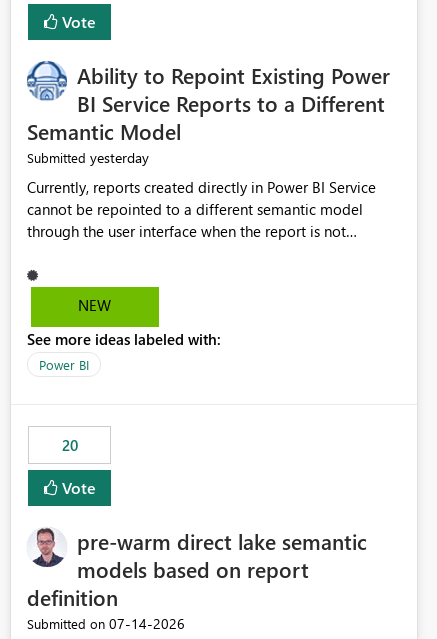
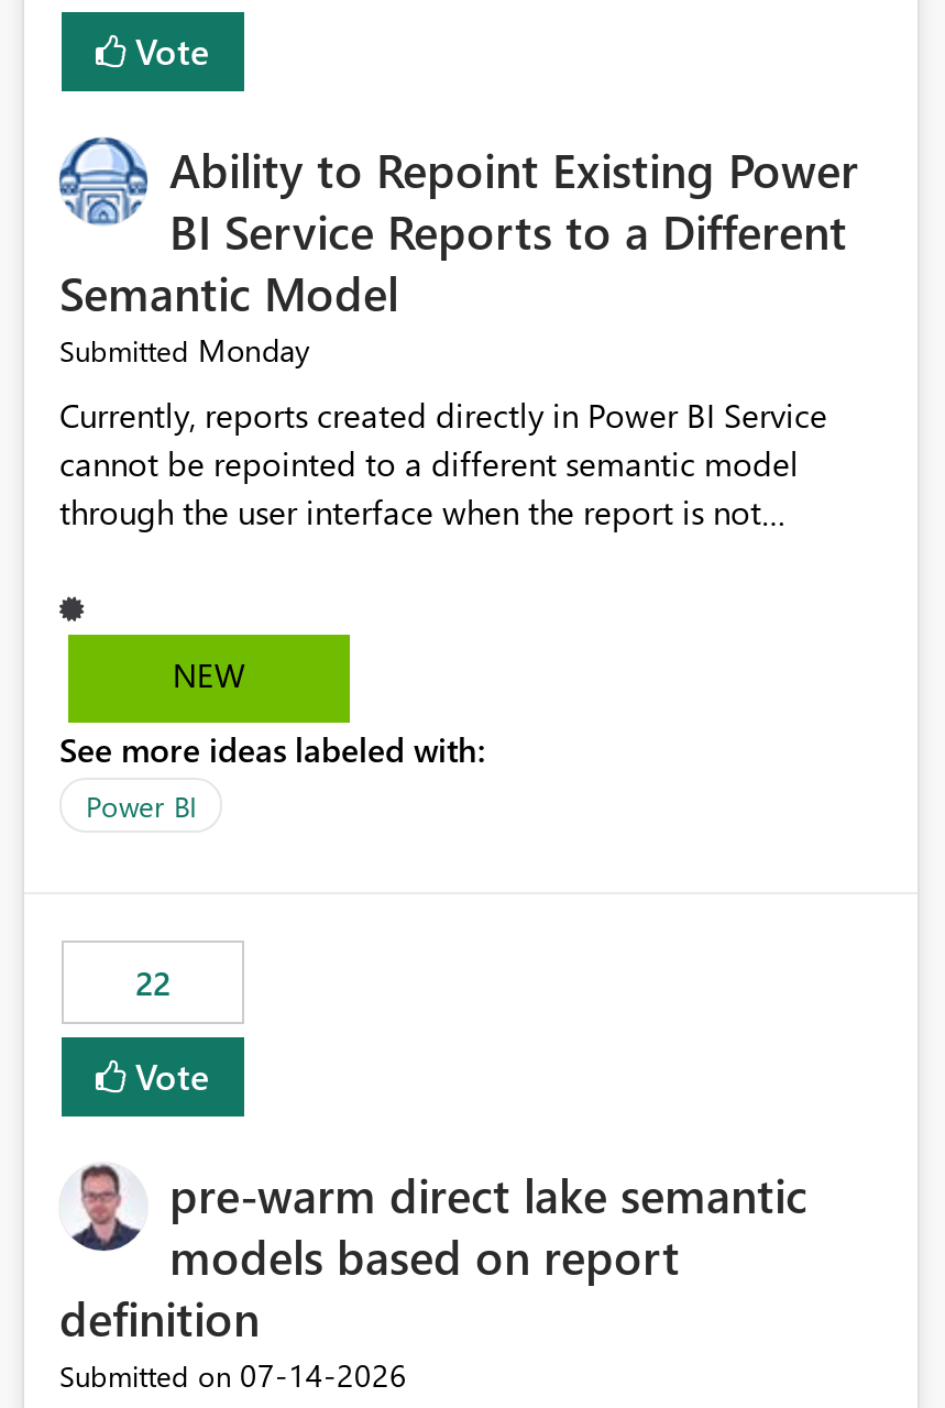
[27,148,149,167] Submitted yesterday -> [59,330,310,372] Submitted Monday
[61,435,77,455] 20 -> [135,961,171,1005] 22

